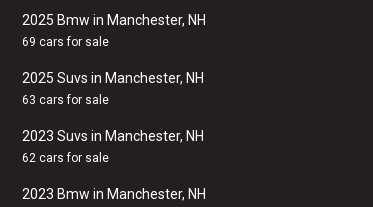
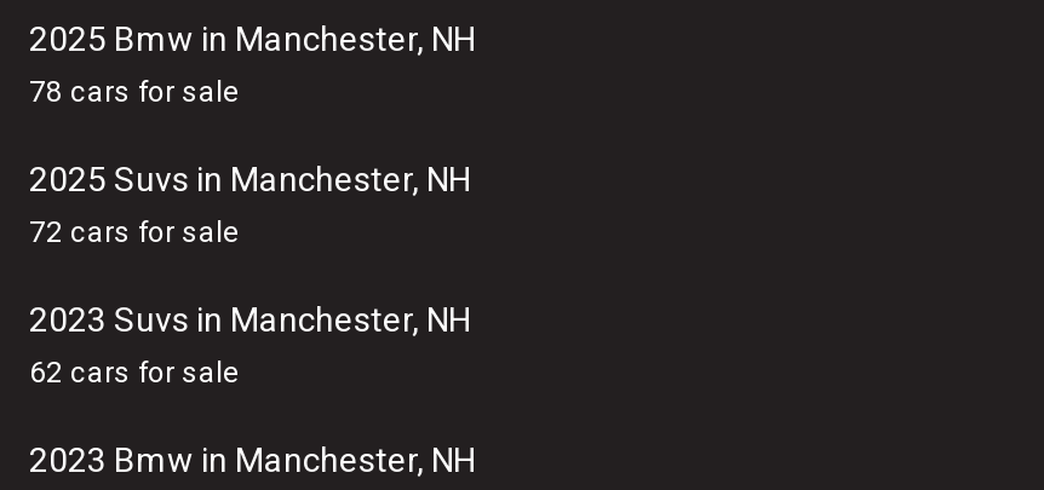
[22,35,109,49] 69 cars for sale -> [29,75,240,109] 78 cars for sale
[22,93,109,107] 63 cars for sale -> [29,215,240,249] 72 cars for sale

